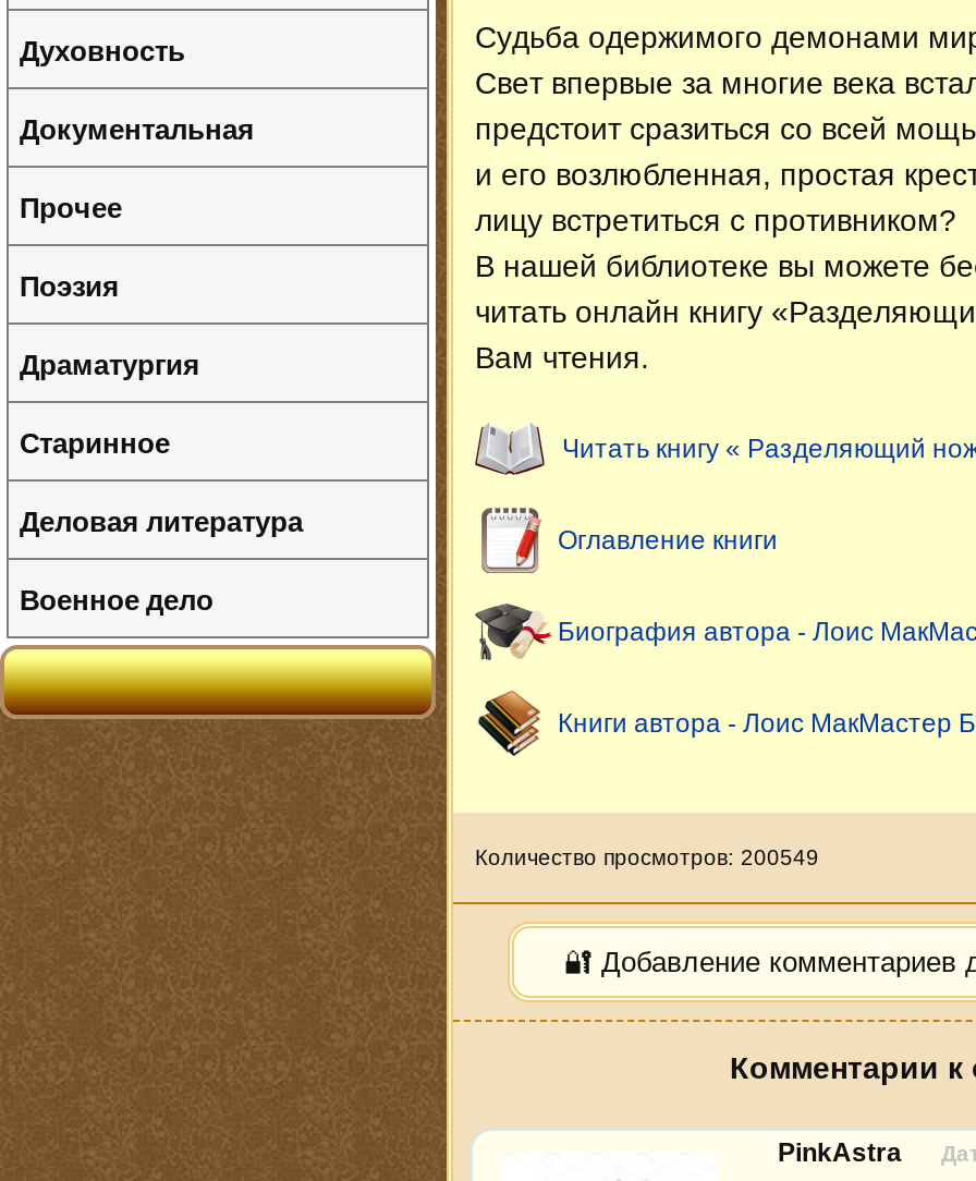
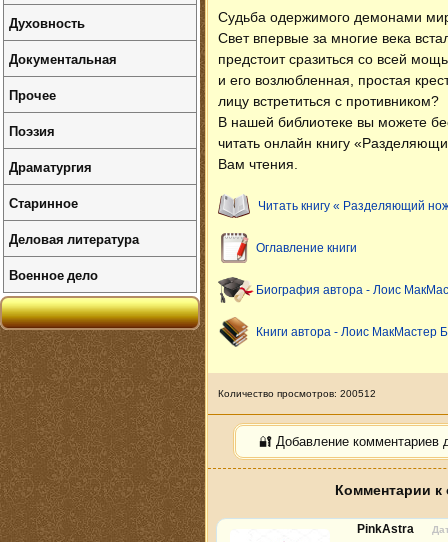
[475,845,819,869] Количество просмотров: 200549 -> [218,388,376,399] Количество просмотров: 200512

